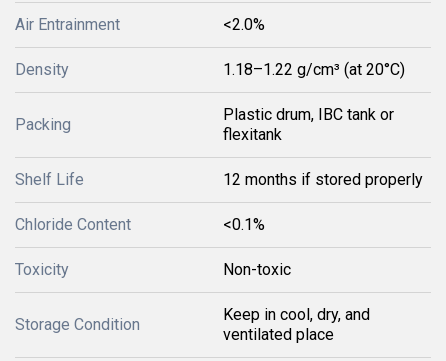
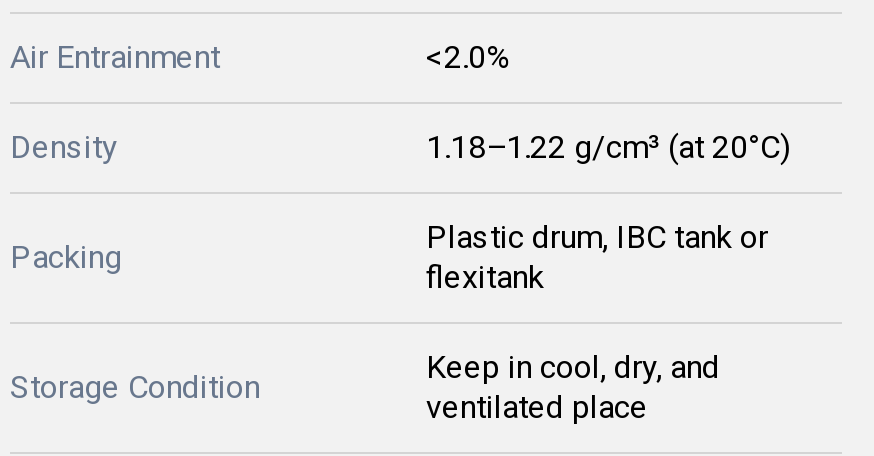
[15,170,423,279] Shelf Life | 12 months if stored properly | Chloride Content | <0.1% | Toxicity | Non-toxic -> none

